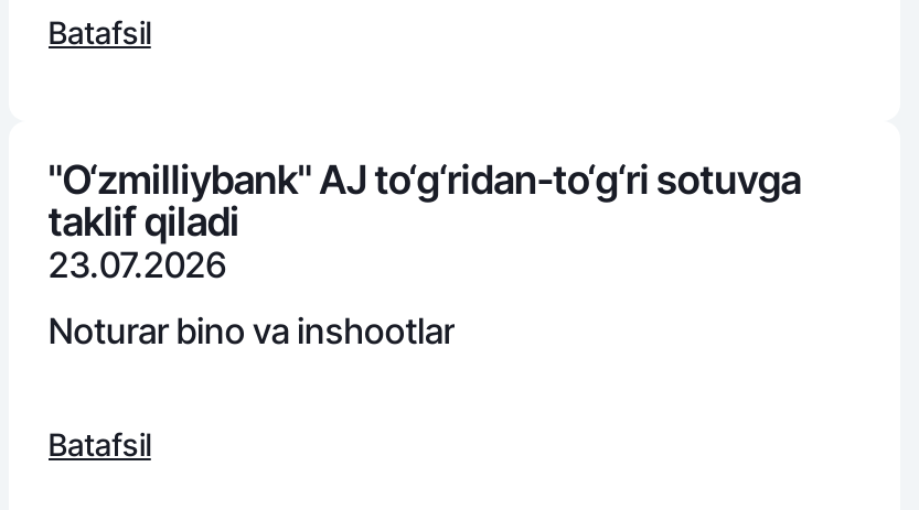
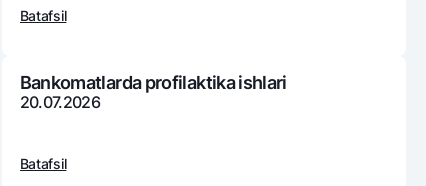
[48,158,801,354] "O‘zmilliybank" AJ to‘g‘ridan-to‘g‘ri sotuvga | taklif qiladi | 23.07.2026 | Noturar bino va inshootlar -> [20,72,287,112] Bankomatlarda profilaktika ishlari | 20.07.2026

